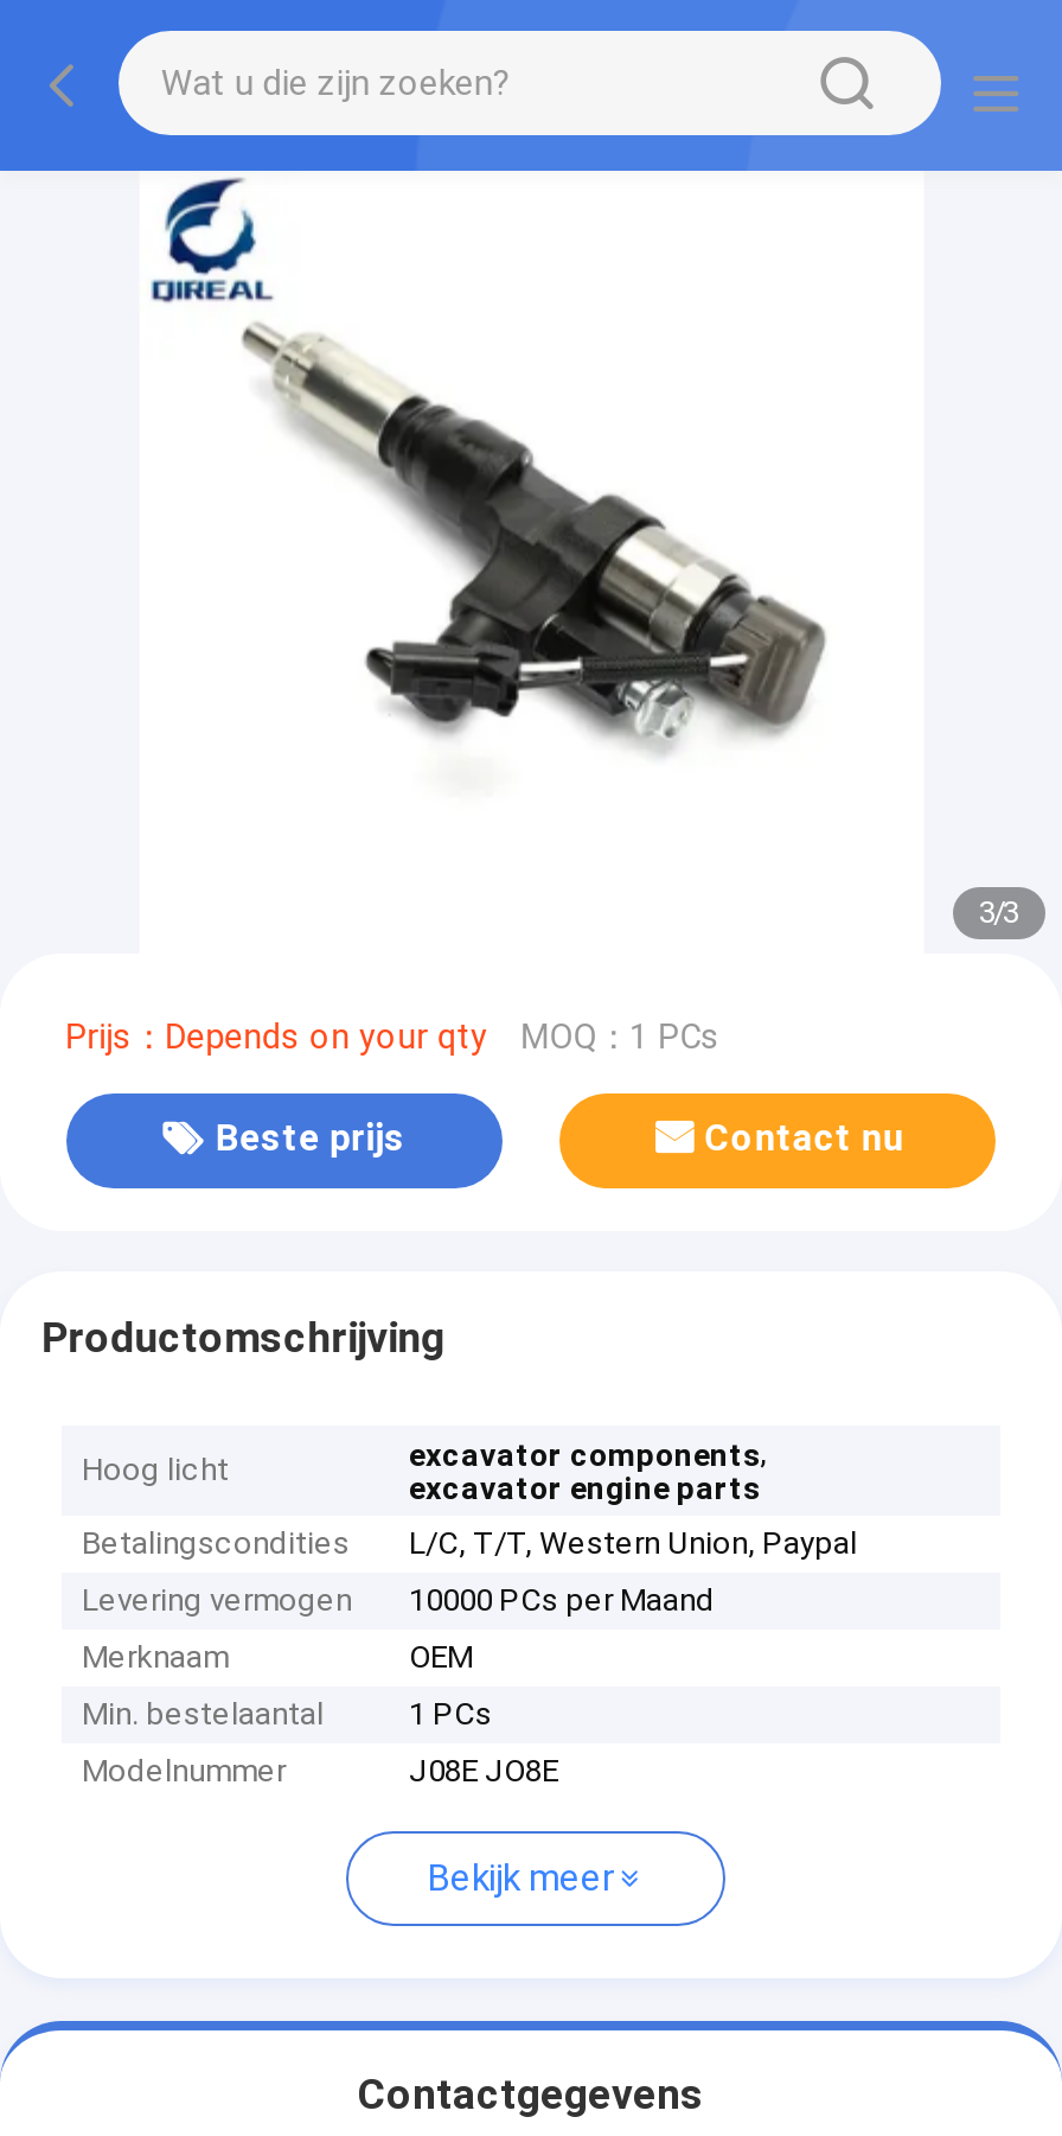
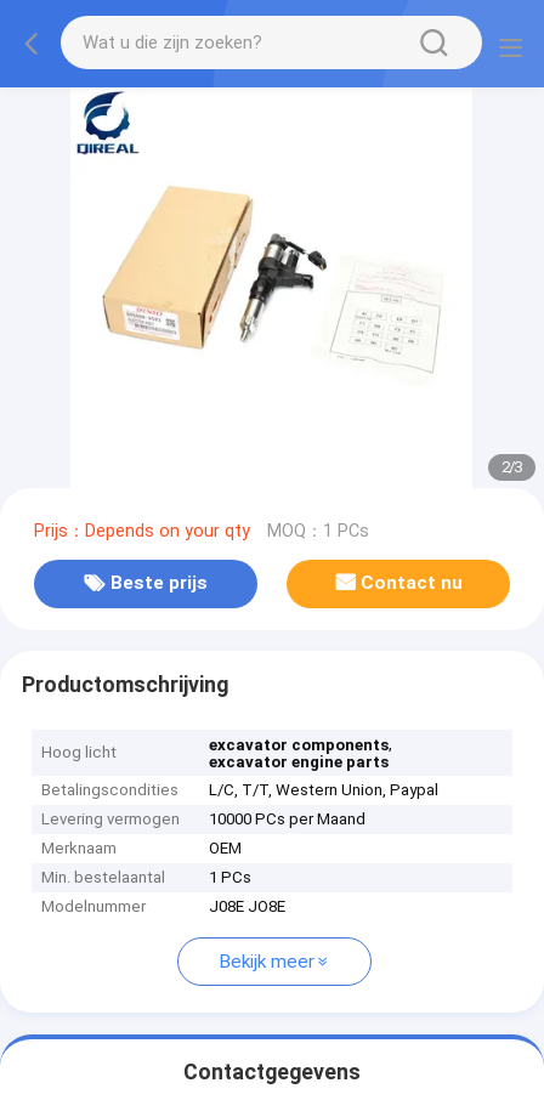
[201,323,827,757] [image] -> [102,166,438,386] [image]

